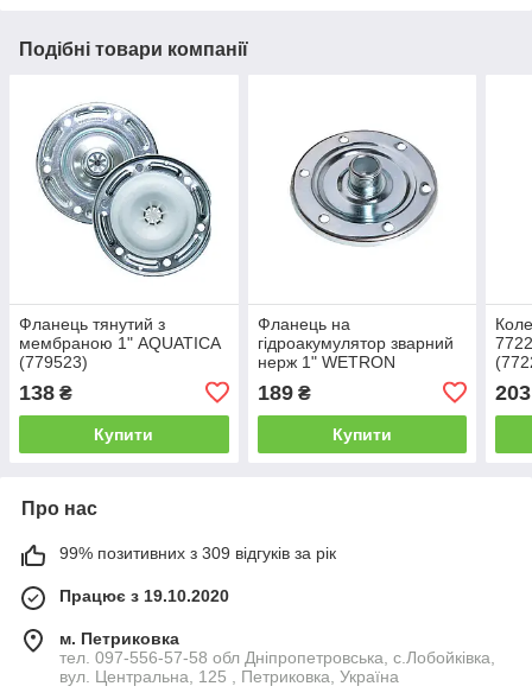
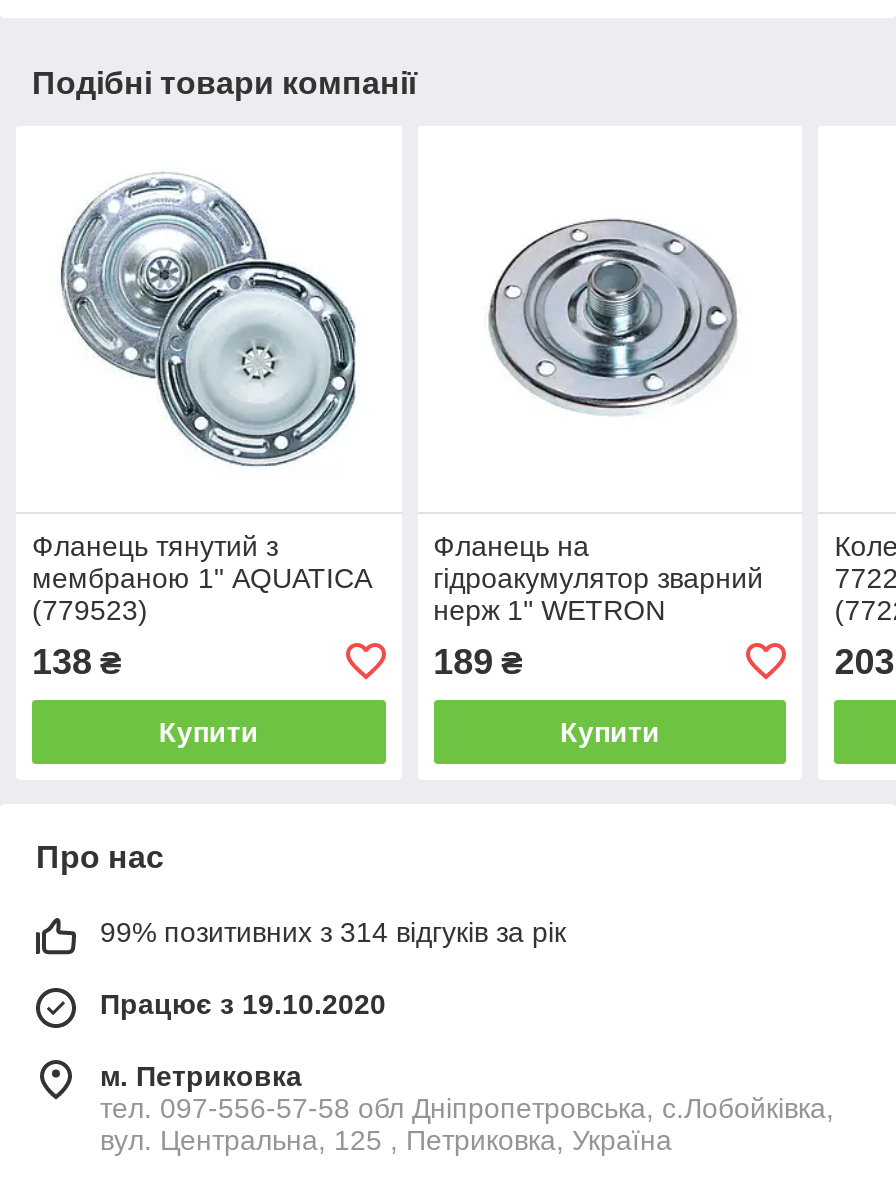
[59,543,336,562] 99% позитивних з 309 відгуків за рік -> [100,916,566,948] 99% позитивних з 314 відгуків за рік

